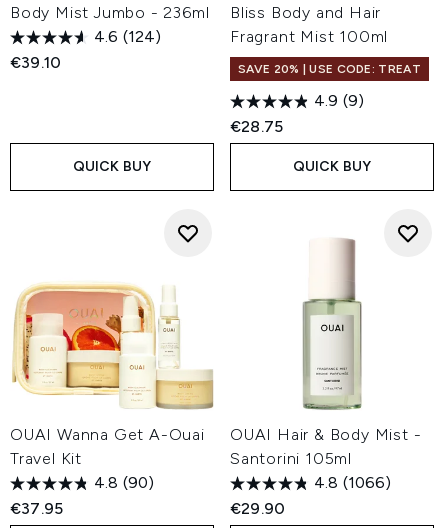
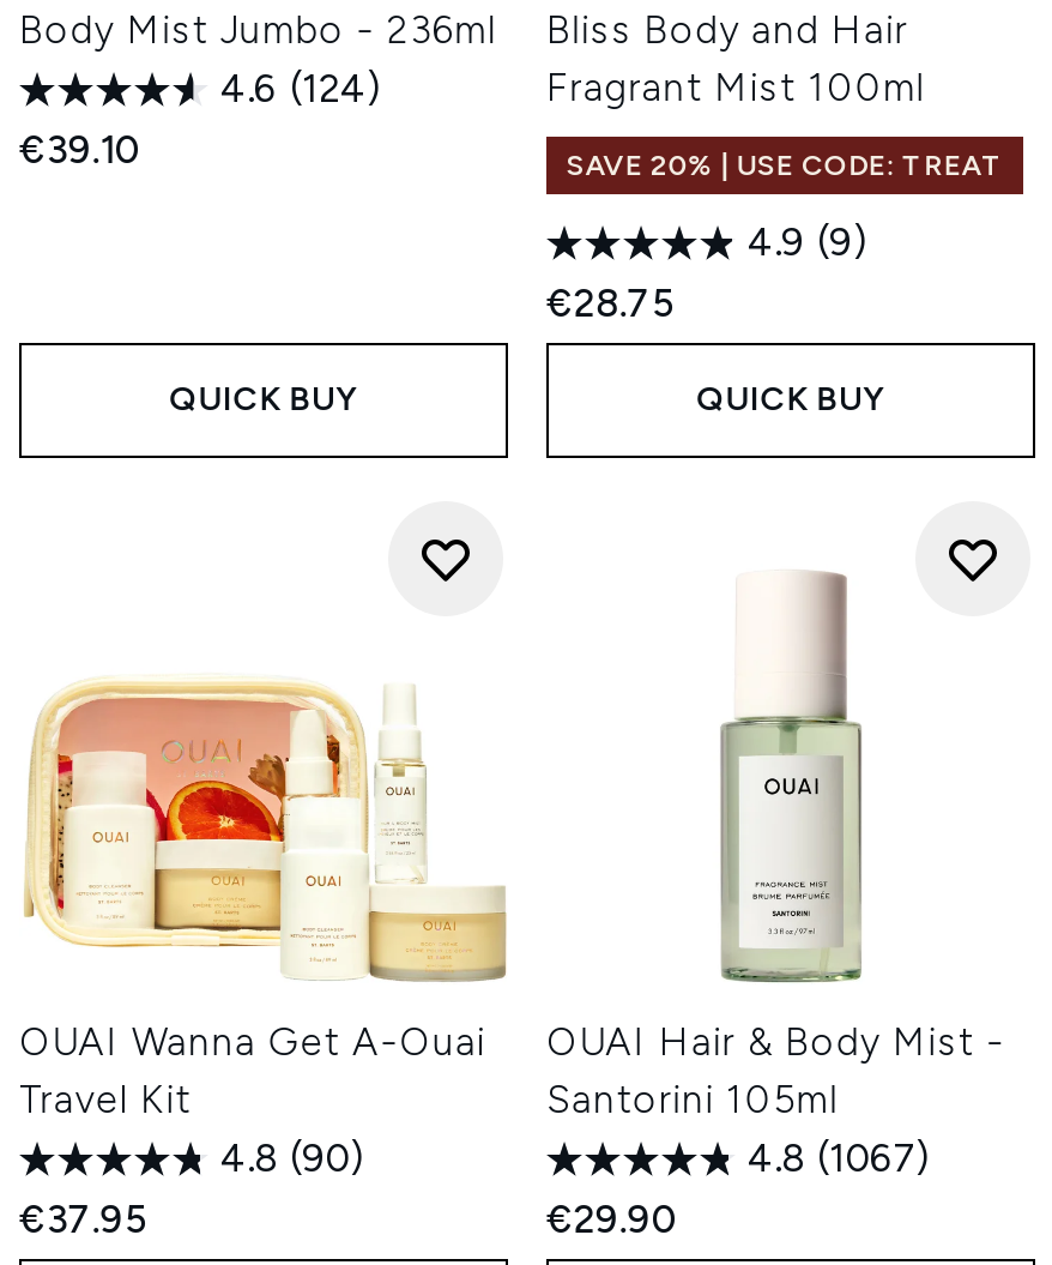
[314,473,391,492] 4.8 (1066) -> [748,1134,930,1180] 4.8 (1067)

